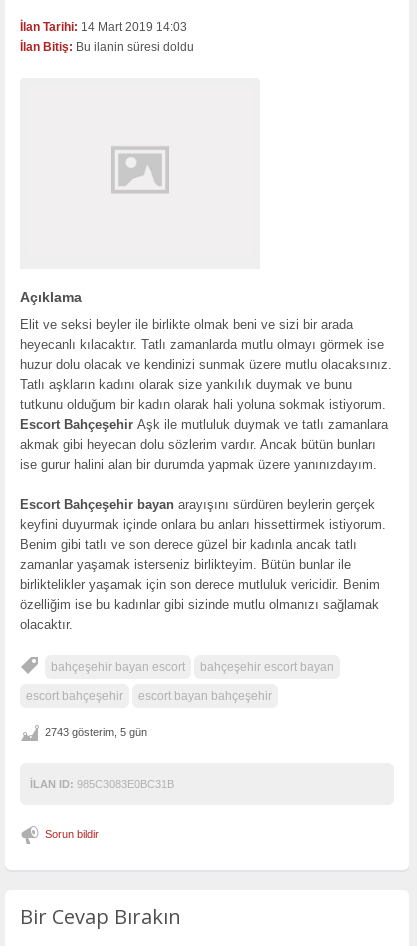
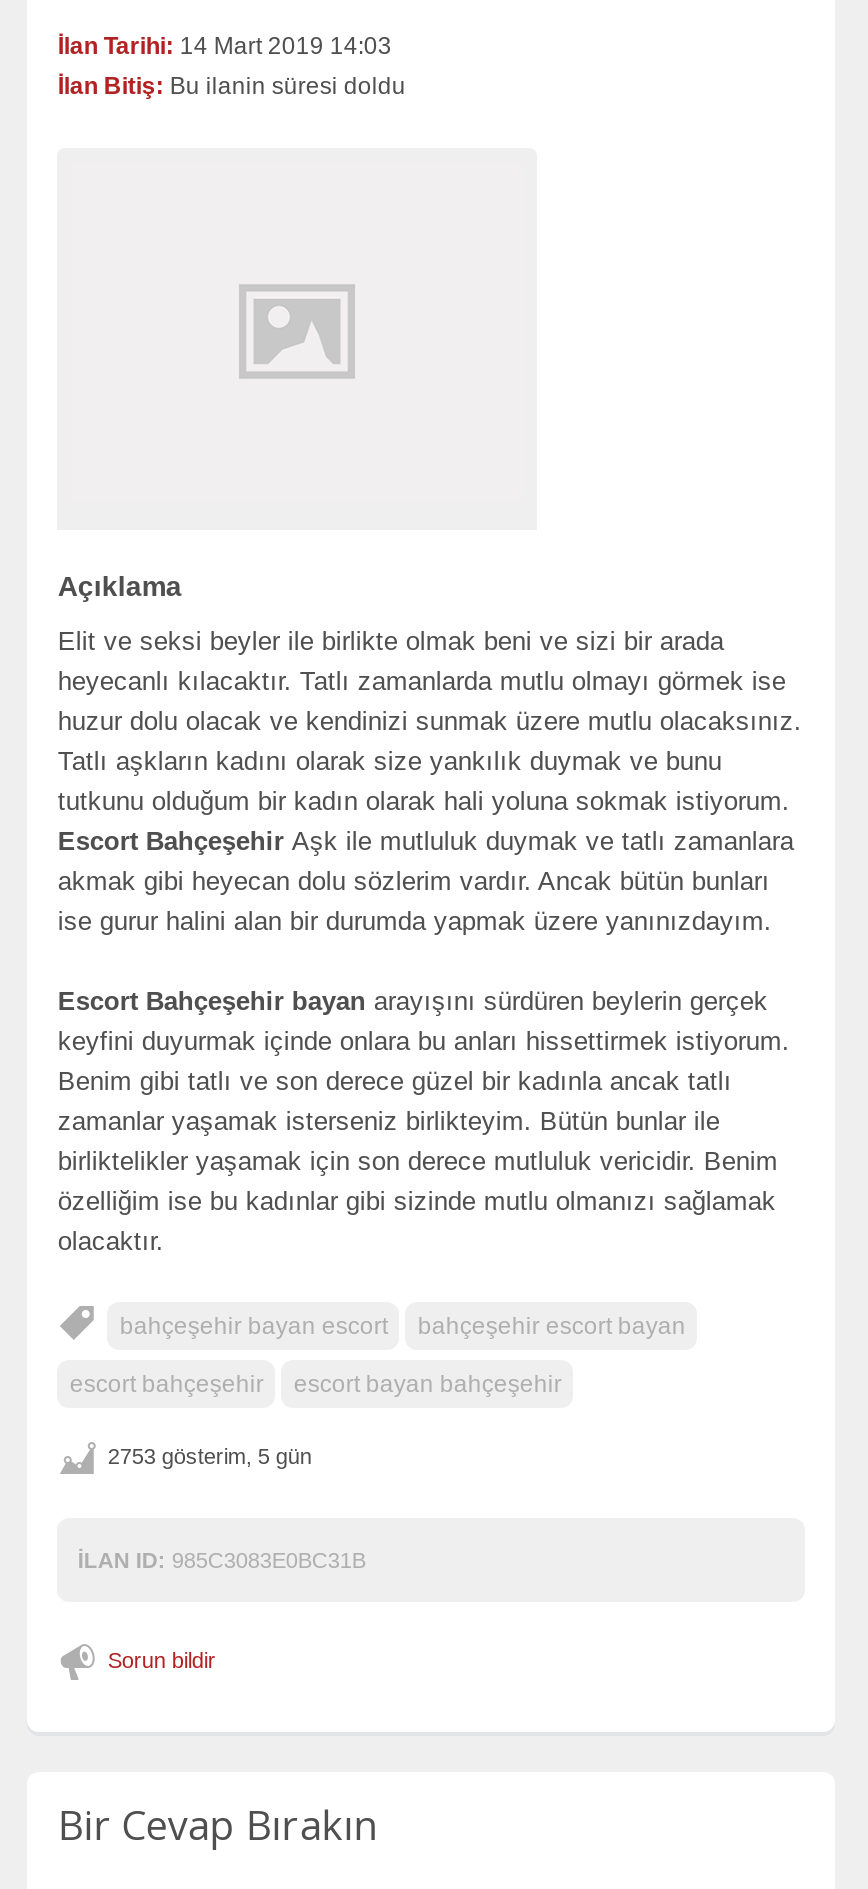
[45,725,147,737] 2743 gösterim, 5 gün -> [108,1443,312,1467] 2753 gösterim, 5 gün

